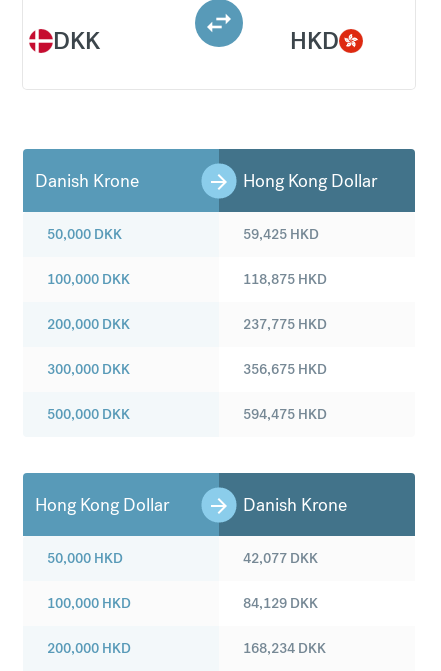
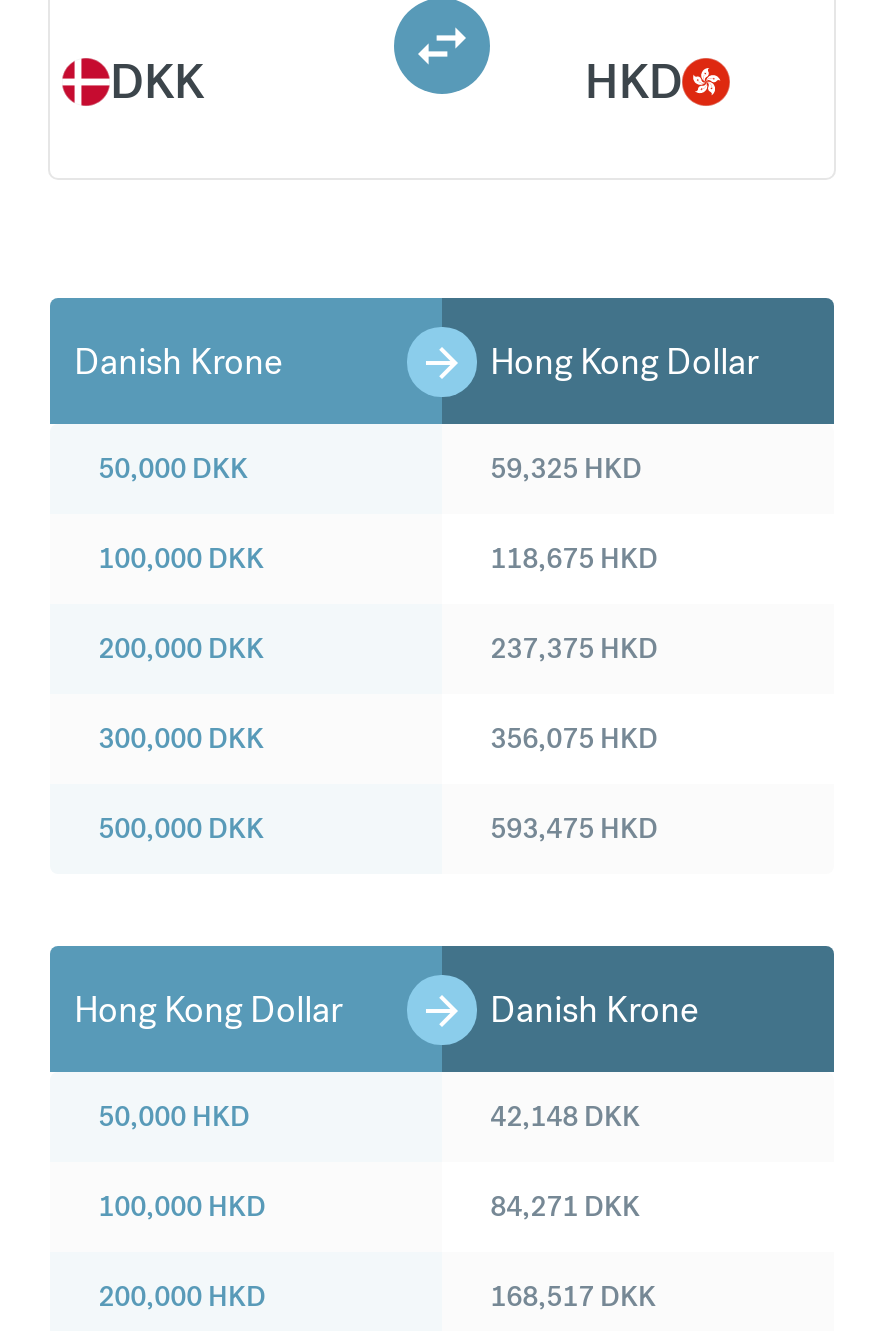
[243,225,319,243] 59,425 HKD -> [490,450,642,486] 59,325 HKD
[243,270,327,288] 118,875 HKD -> [490,540,658,576] 118,675 HKD
[243,315,327,333] 237,775 HKD -> [490,630,658,666] 237,375 HKD
[243,360,327,378] 356,675 HKD -> [490,720,658,756] 356,075 HKD
[243,405,327,423] 594,475 HKD -> [490,810,658,846] 593,475 HKD
[243,549,318,567] 42,077 DKK -> [490,1098,640,1134] 42,148 DKK
[243,594,318,612] 84,129 DKK -> [490,1188,640,1224] 84,271 DKK
[243,639,326,657] 168,234 DKK -> [490,1278,656,1314] 168,517 DKK

